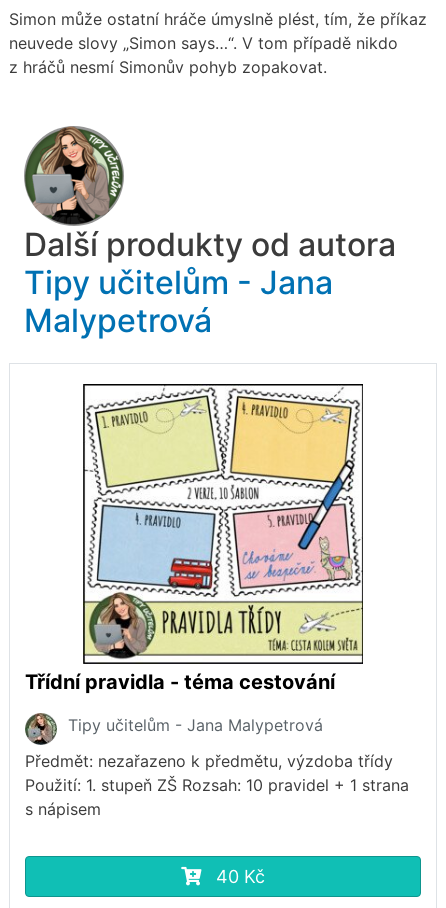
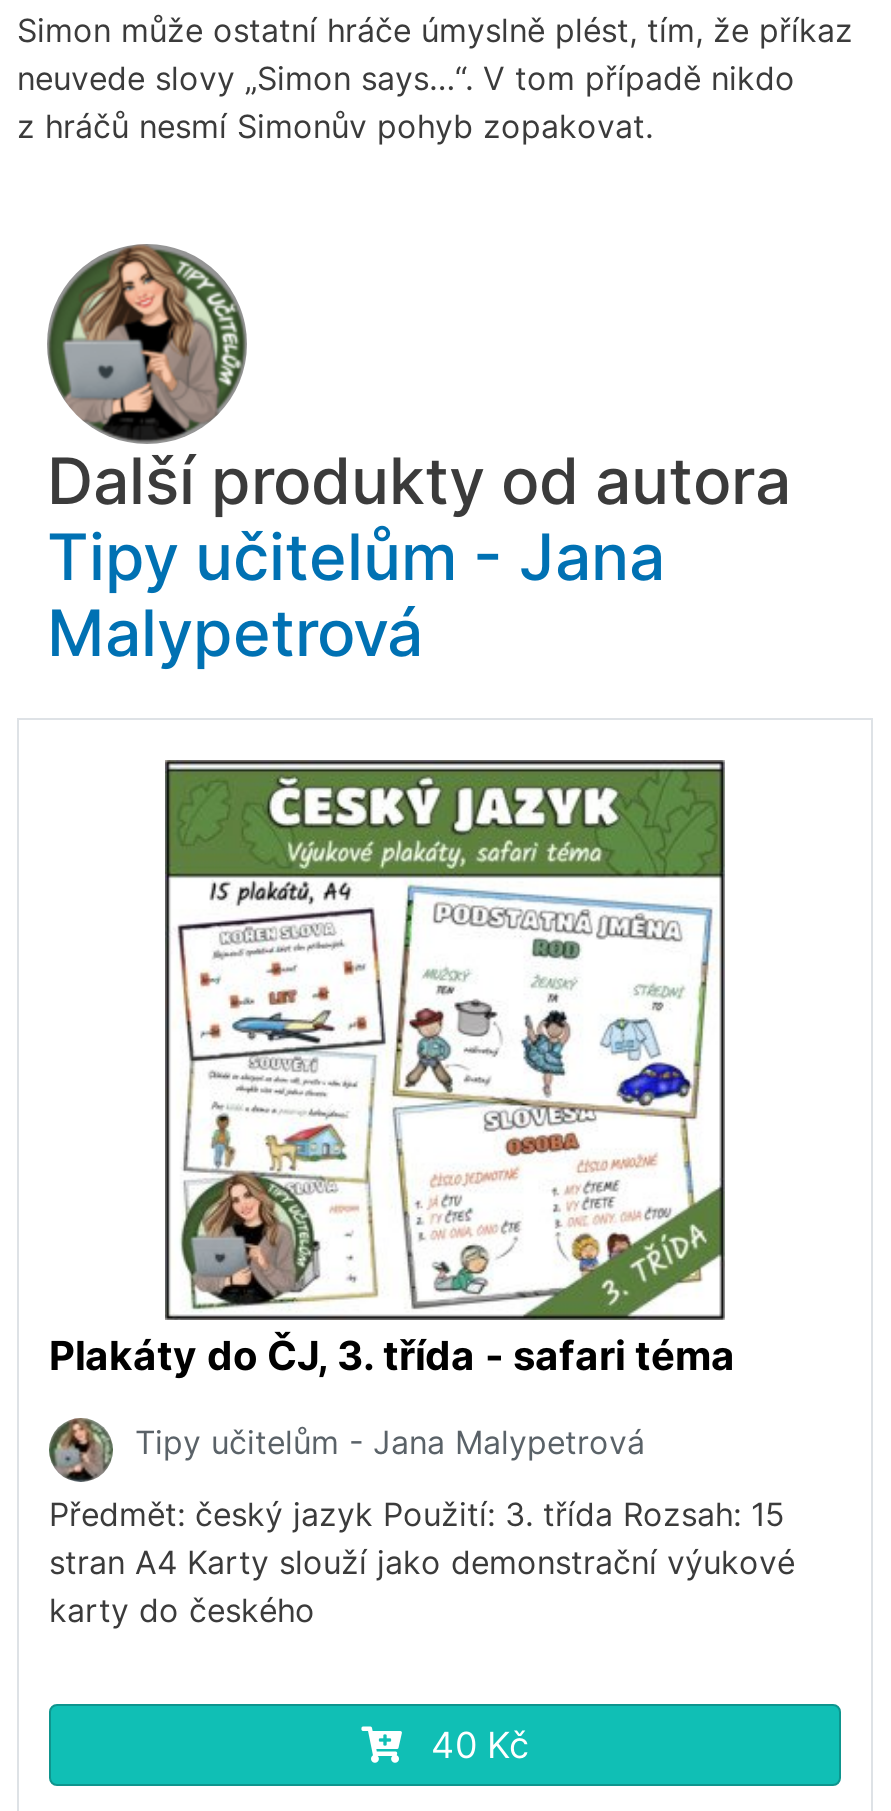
[25,386,363,694] [image] | Třídní pravidla - téma cestování -> [49,764,735,1381] [image] | Plakáty do ČJ, 3. třída - safari téma
[25,751,409,819] Předmět: nezařazeno k předmětu, výzdoba třídy | Použití: 1. stupeň ZŠ Rozsah: 10 pravidel + 1 strana | s nápisem -> [49,1495,795,1631] Předmět: český jazyk Použití: 3. třída Rozsah: 15 | stran A4 Karty slouží jako demonstrační výukové | karty do českého

